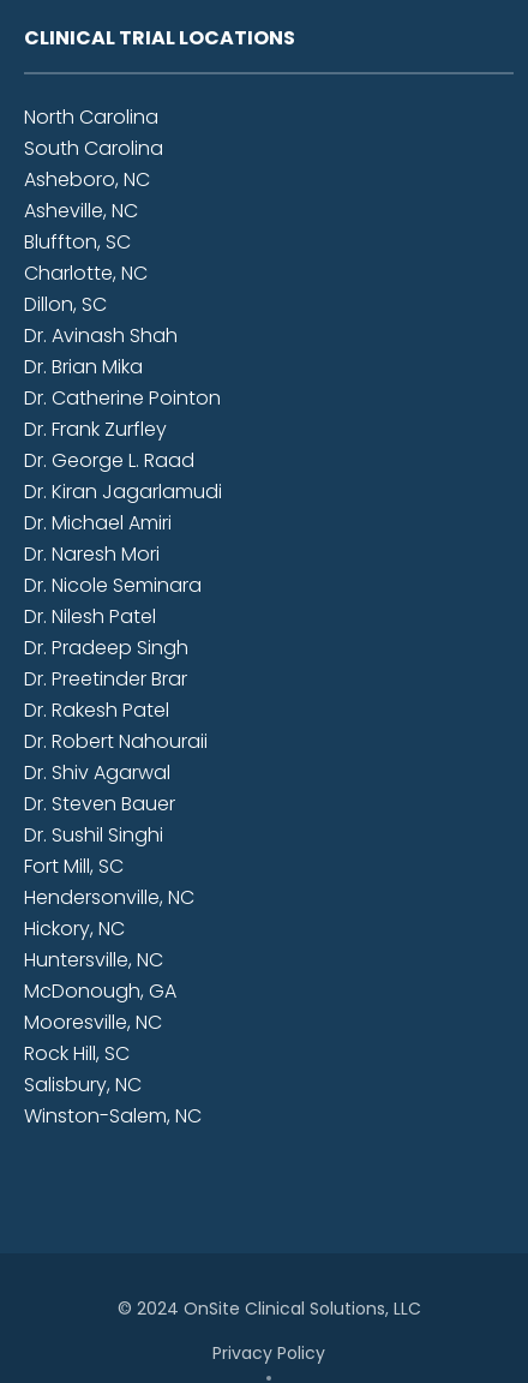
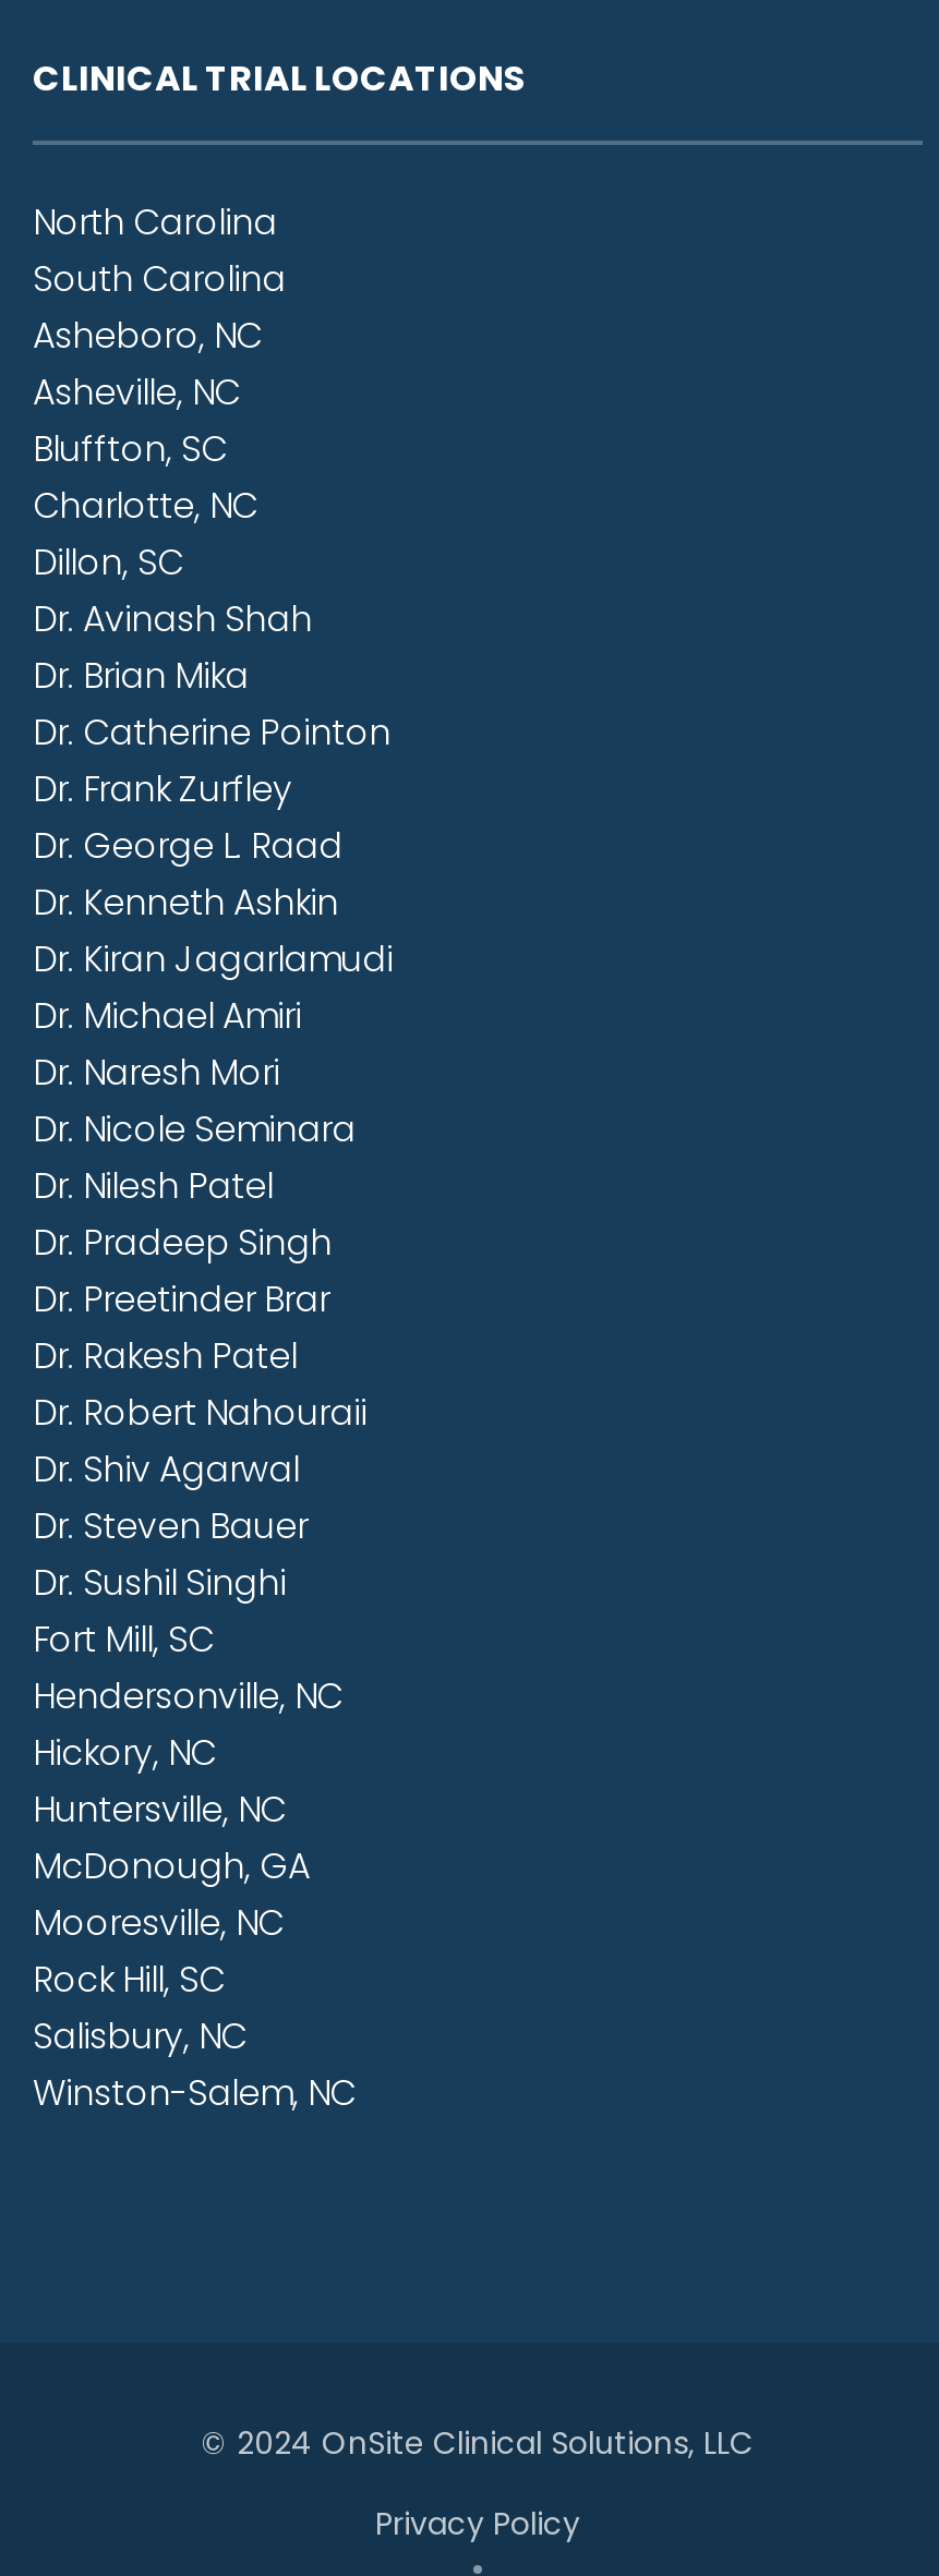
none -> [33,876,338,927] Dr. Kenneth Ashkin

